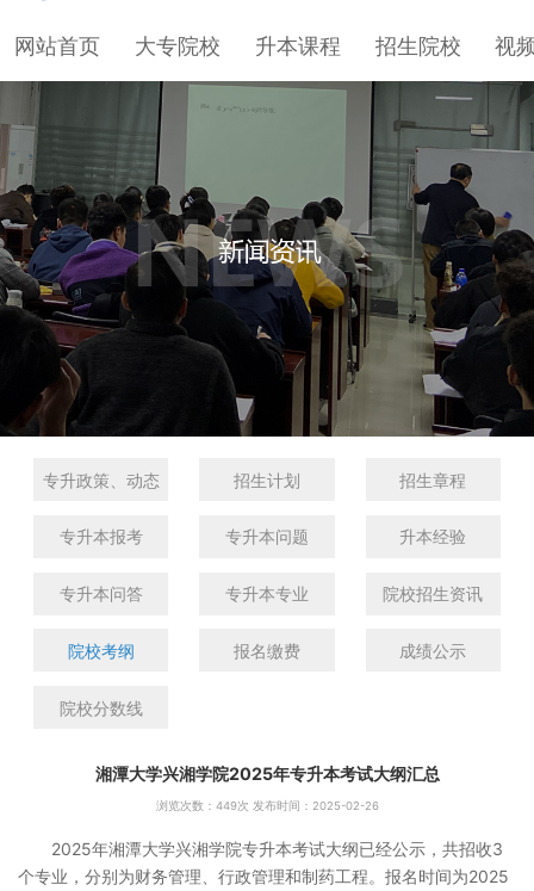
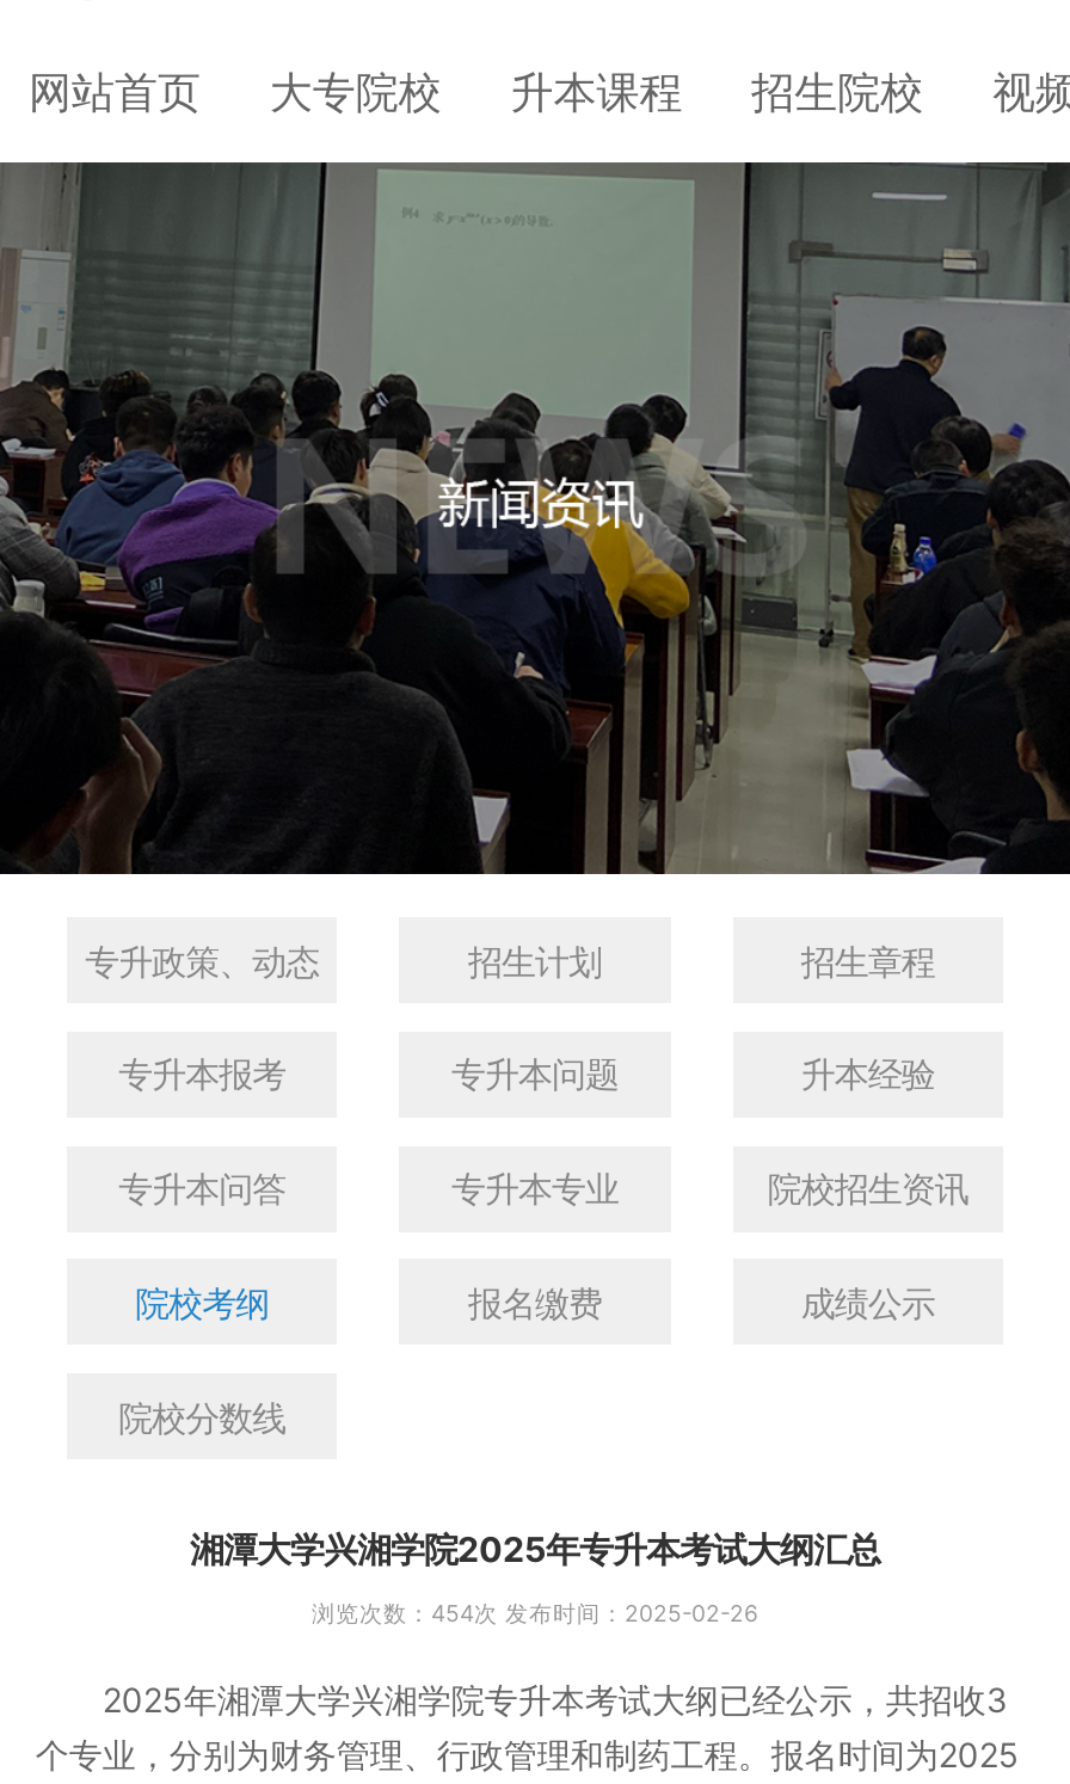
[156,799,378,812] 浏览次数：449次 发布时间：2025-02-26 -> [312,1600,758,1626] 浏览次数：454次 发布时间：2025-02-26

